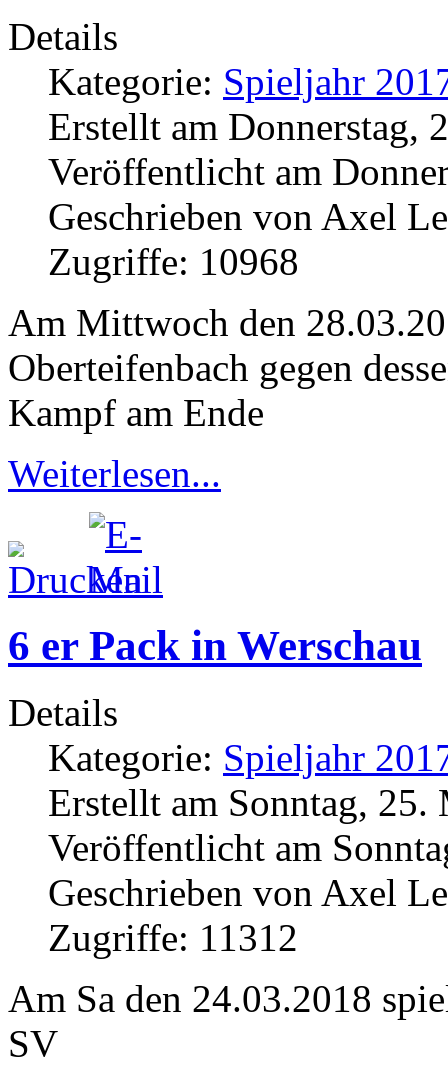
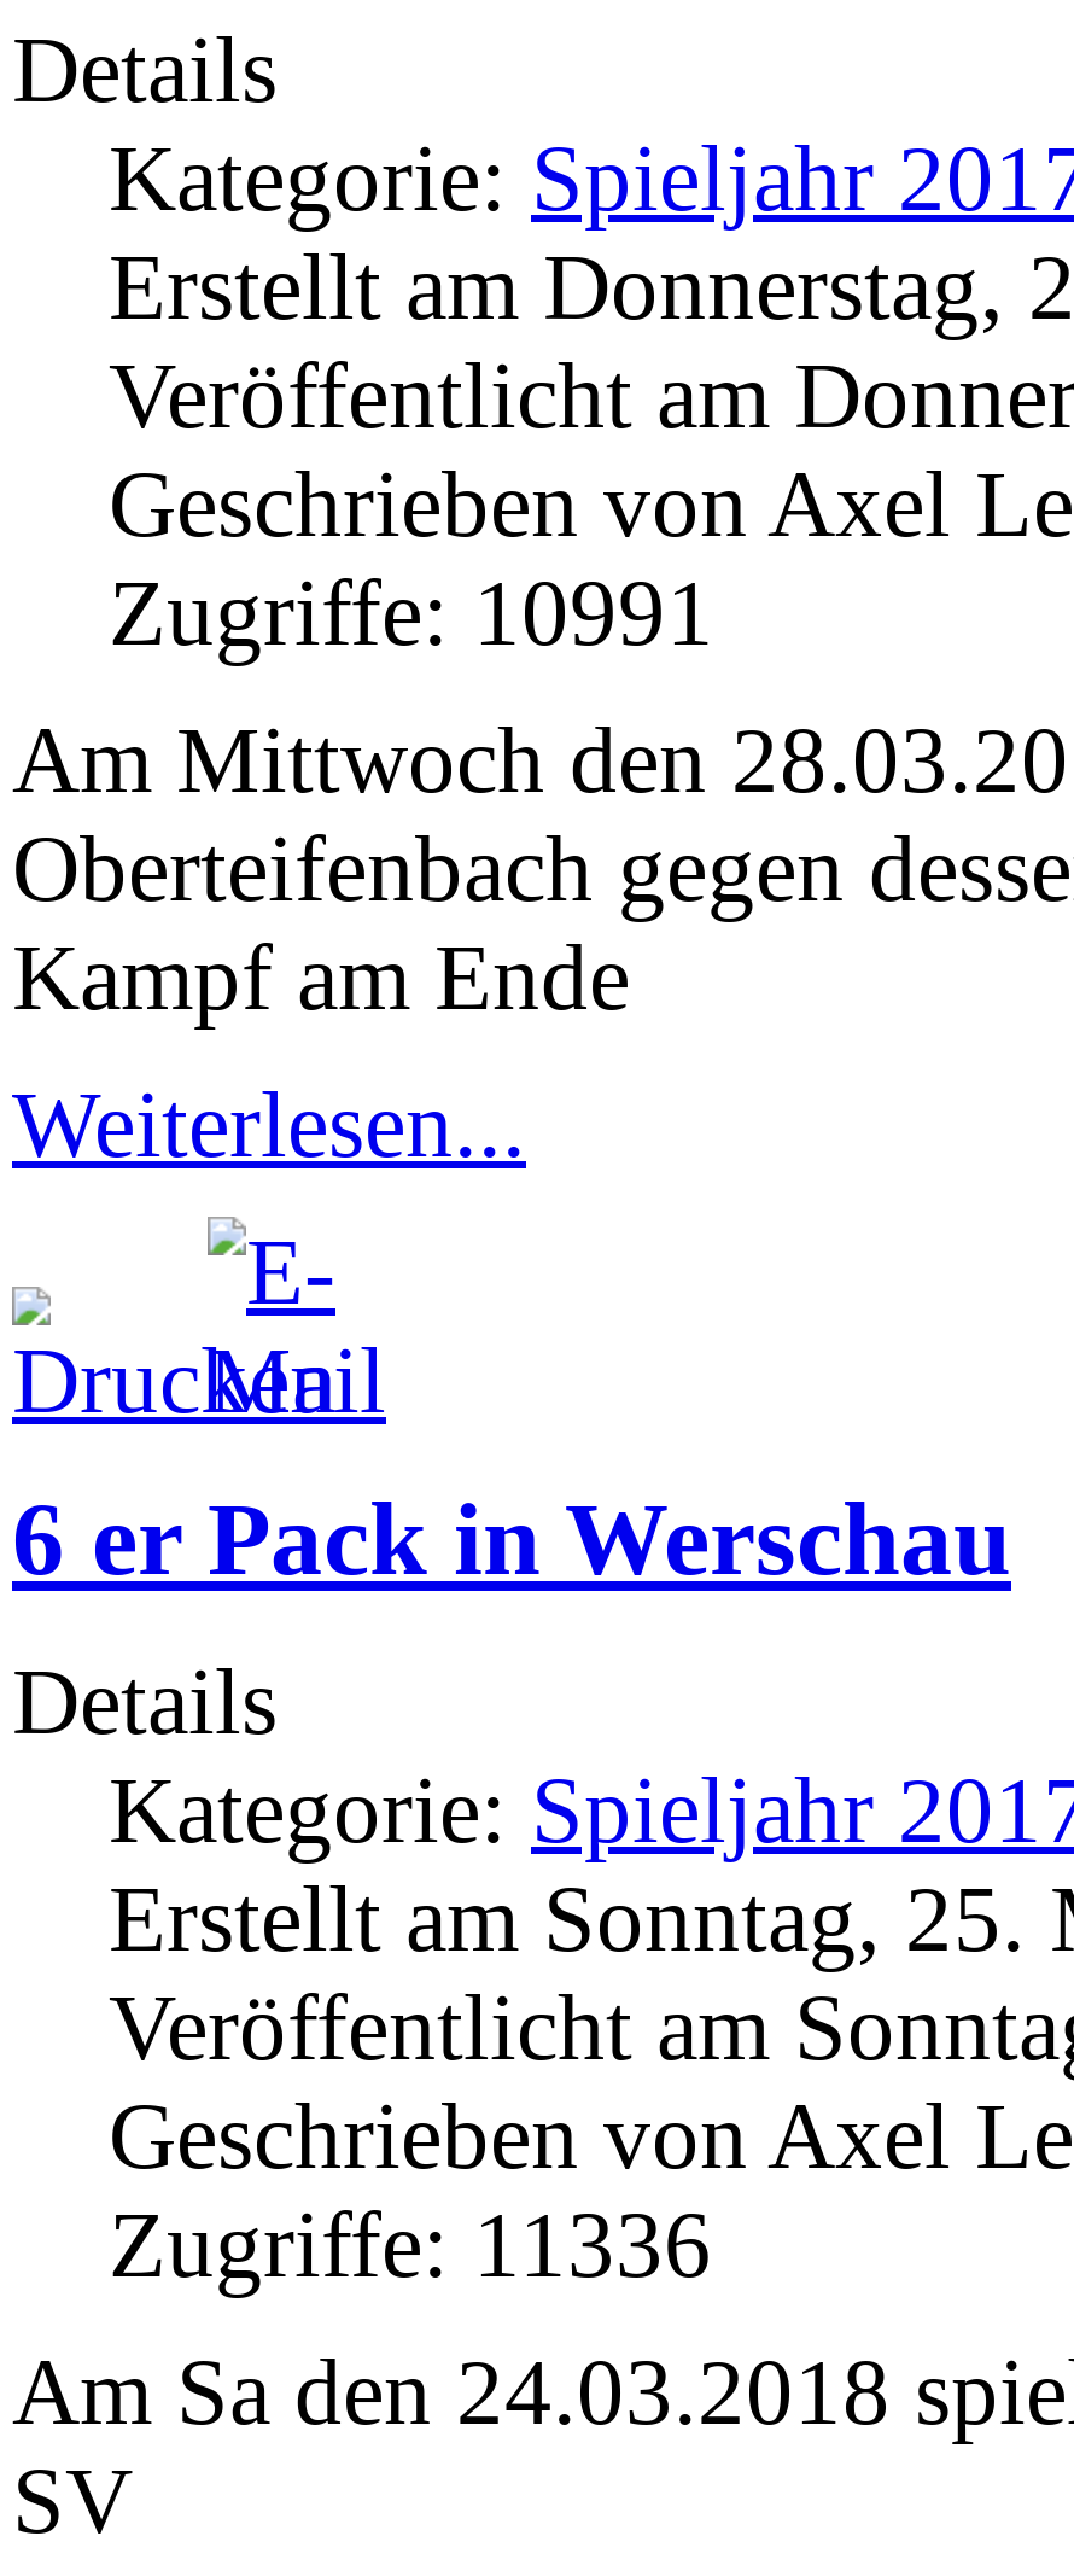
[48,239,299,282] Zugriffe: 10968 -> [109,559,714,663] Zugriffe: 10991
[48,916,298,959] Zugriffe: 11312 -> [109,2193,712,2297] Zugriffe: 11336

